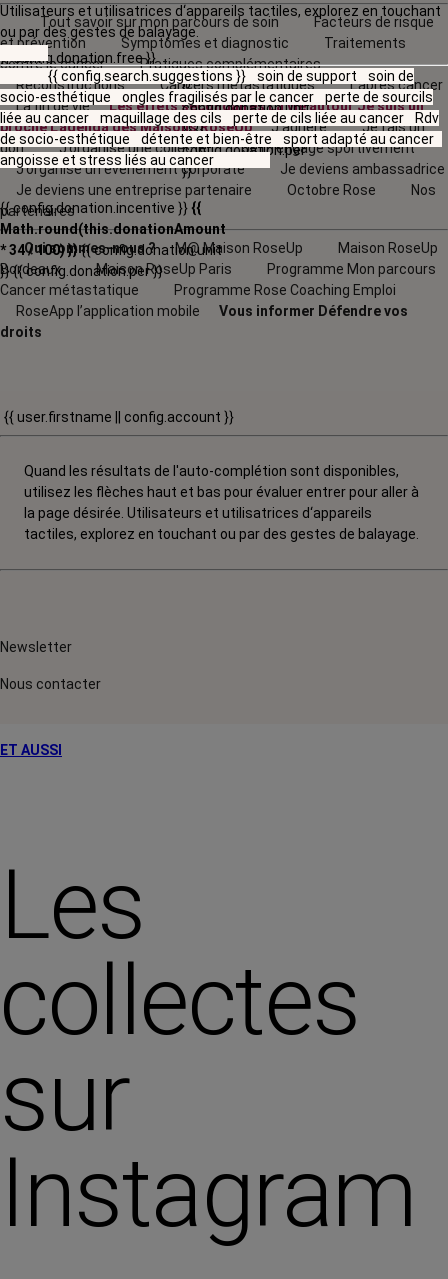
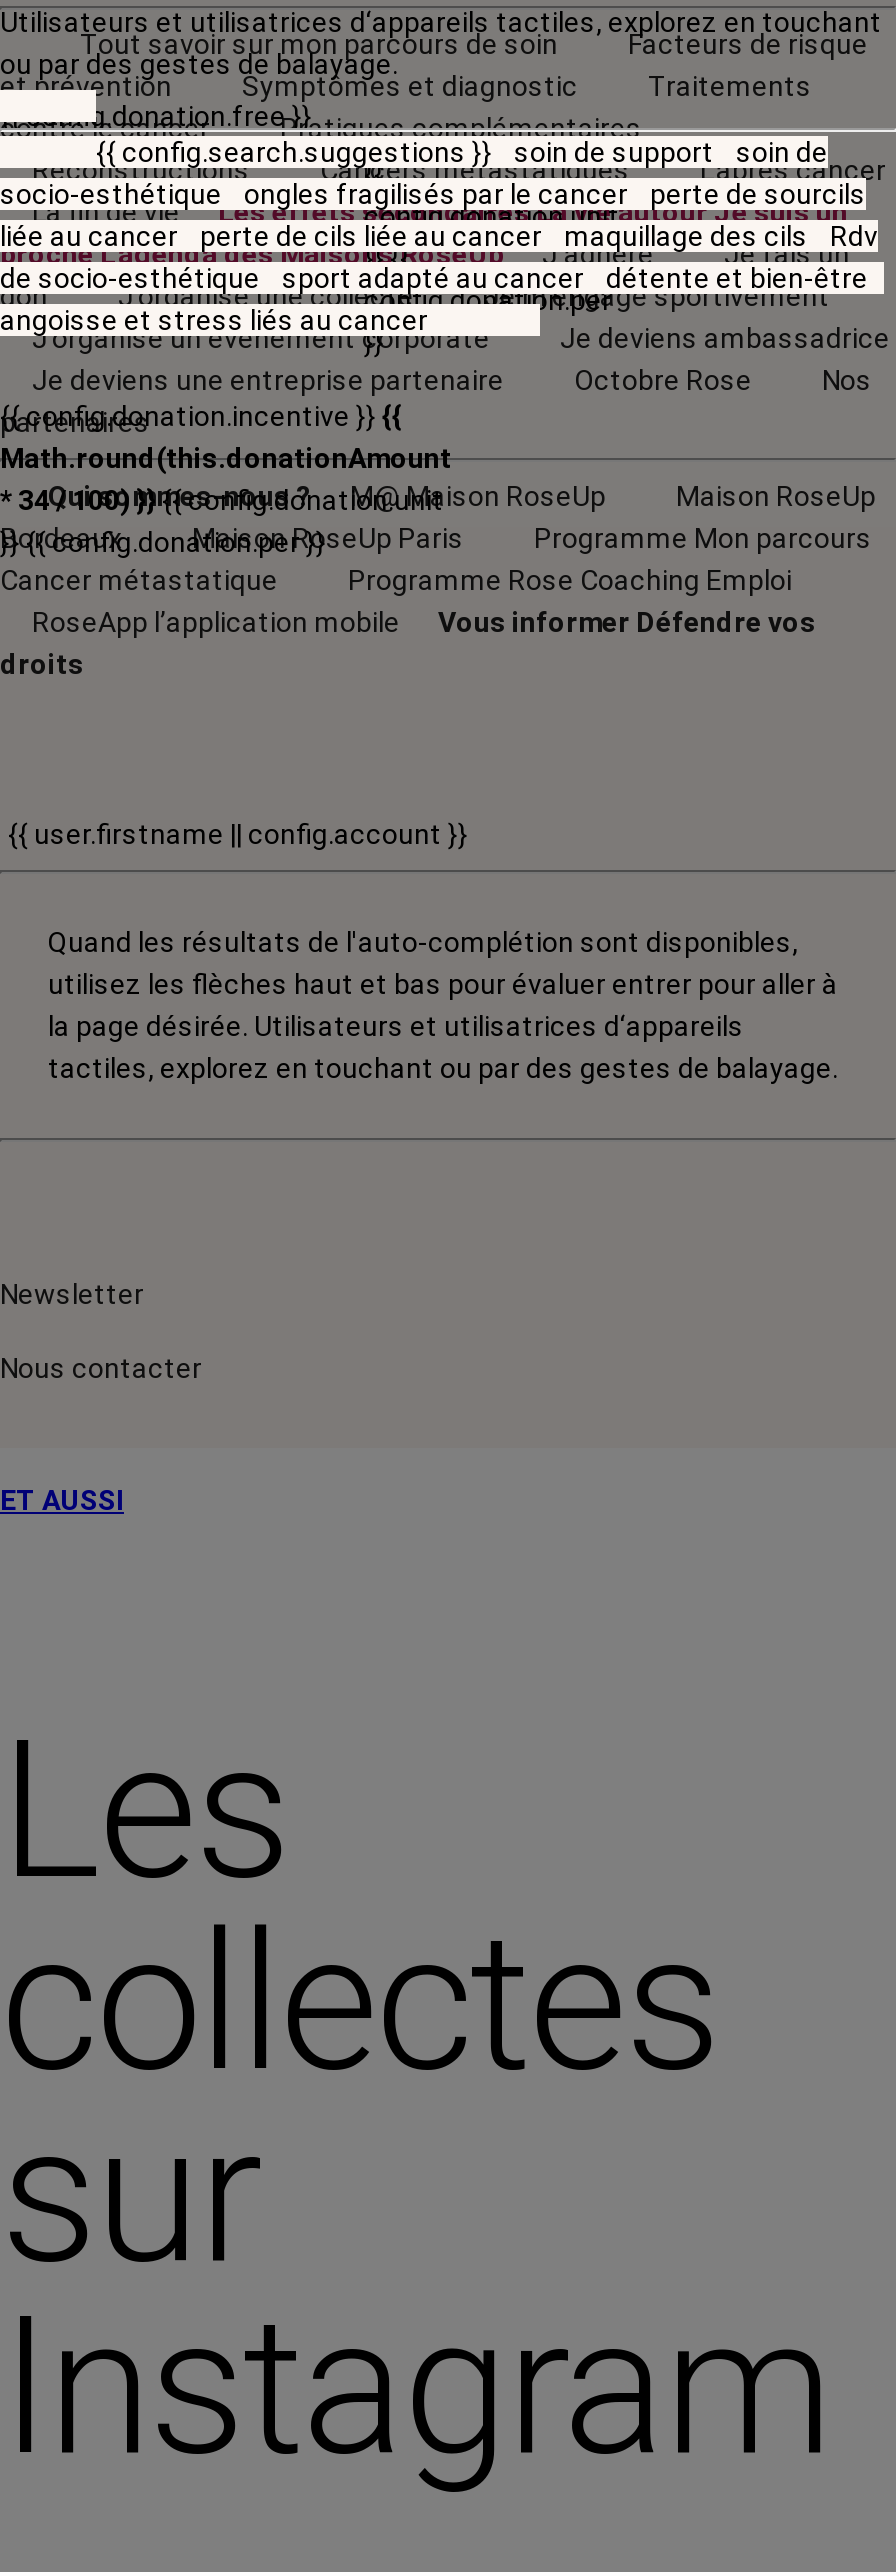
[0,110,439,126] liée au cancer maquillage des cils perte de cils liée au cancer Rdv -> [0,220,878,252] liée au cancer perte de cils liée au cancer maquillage des cils Rdv
[0,131,434,147] de socio-esthétique détente et bien-être sport adapté au cancer -> [0,262,868,294] de socio-esthétique sport adapté au cancer détente et bien-être

